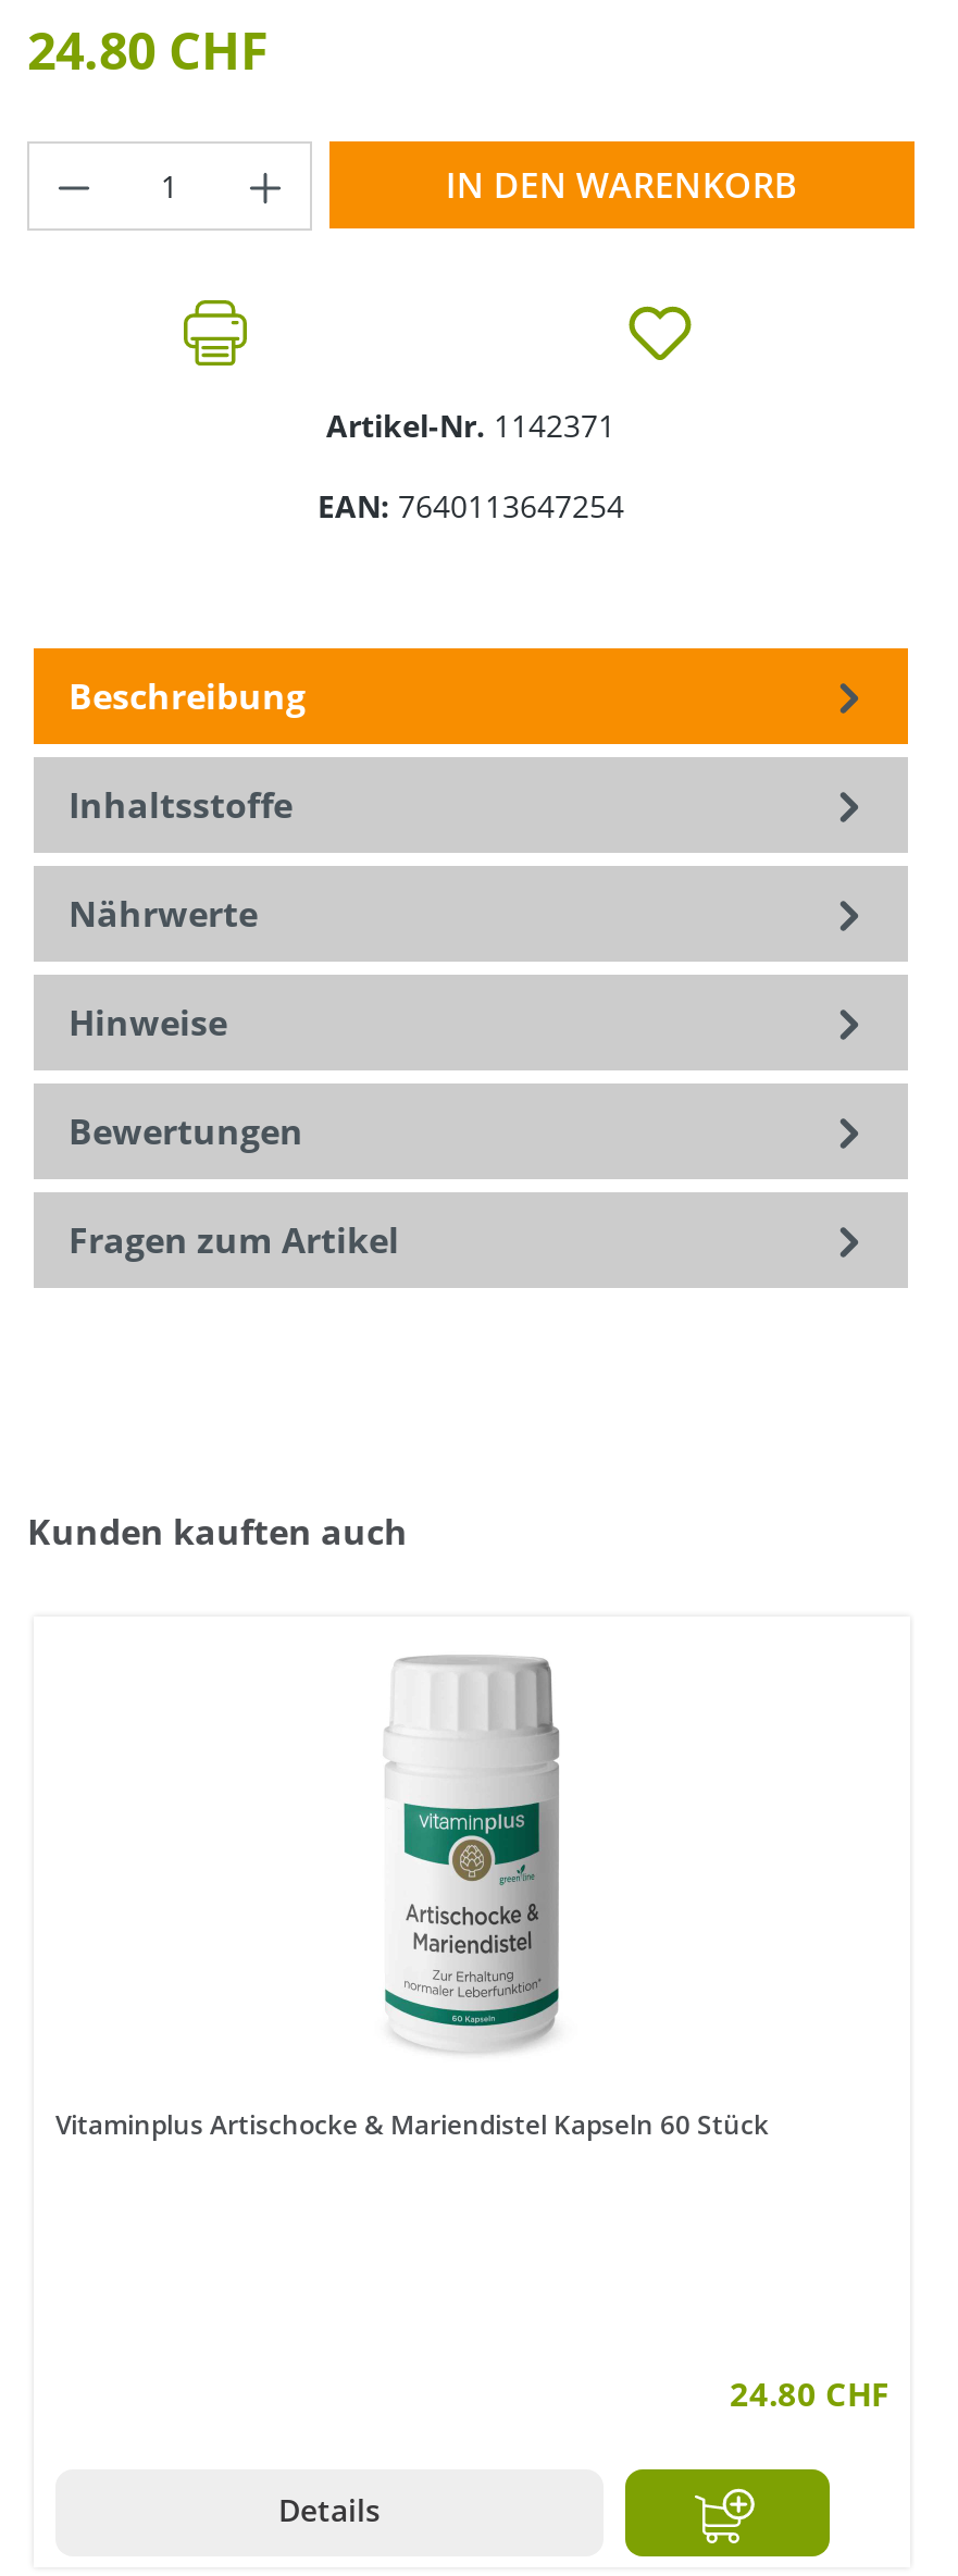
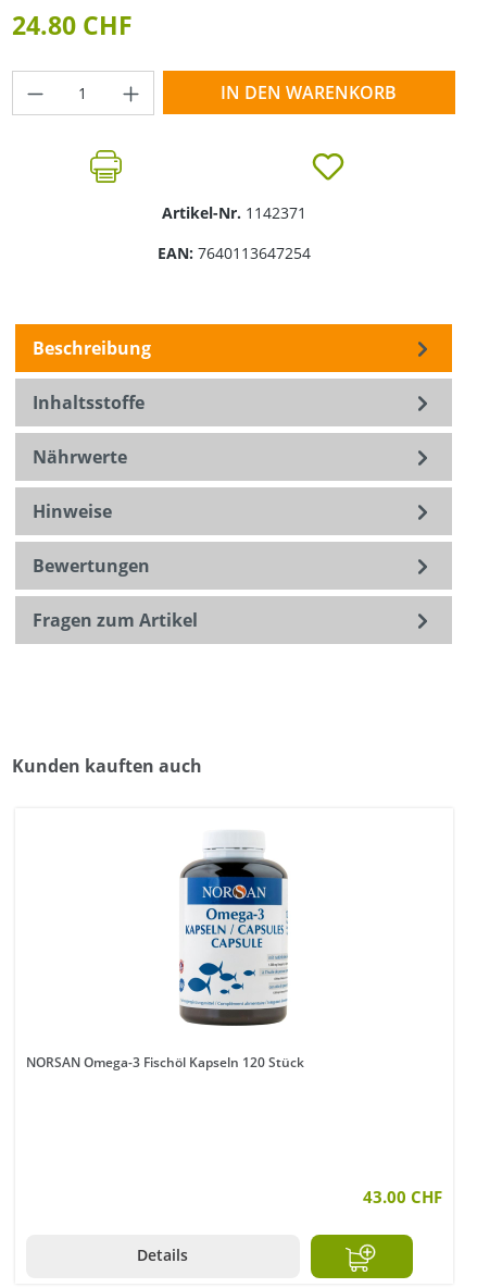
[55,1656,769,2144] [image] | Vitaminplus Artischocke & Mariendistel Kapseln 60 Stück -> [26,829,304,1072] [image] | NORSAN Omega-3 Fischöl Kapseln 120 Stück
[730,2372,888,2416] 24.80 CHF -> [363,1186,442,1208] 43.00 CHF

